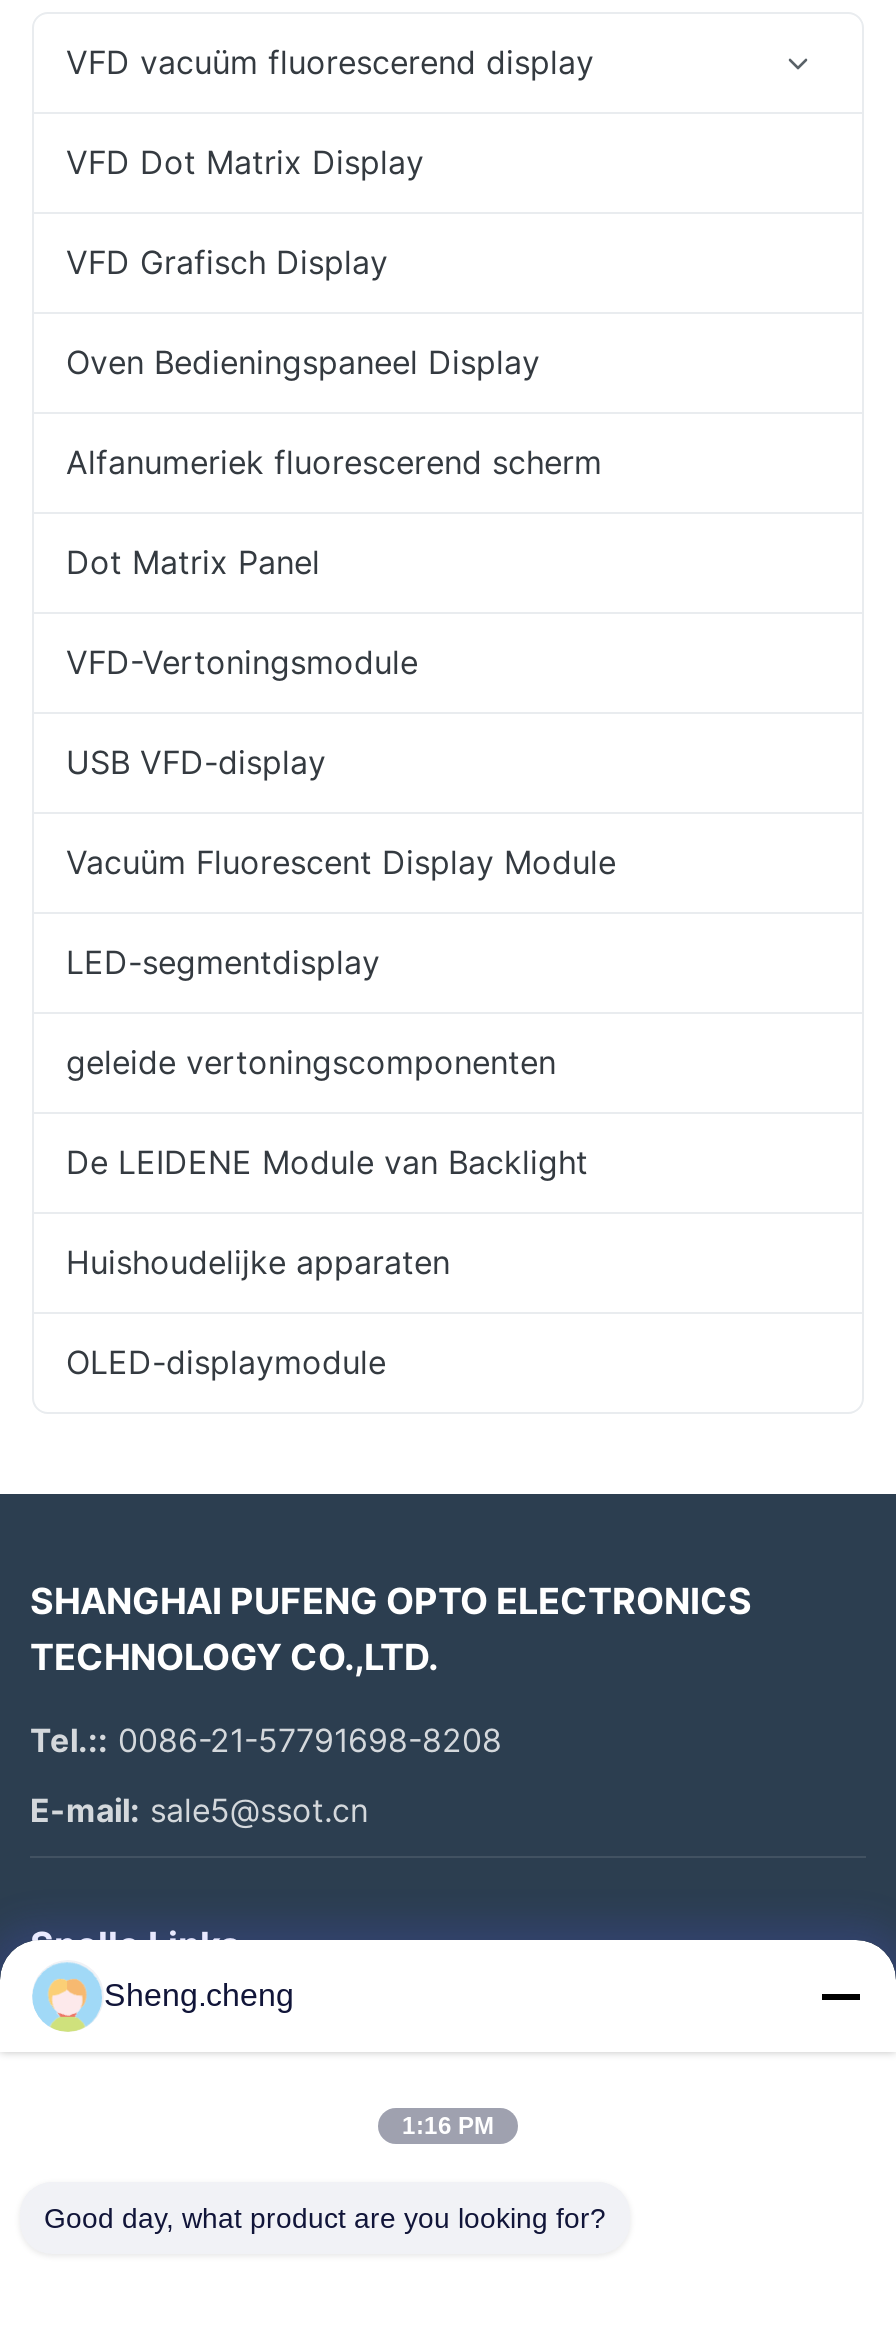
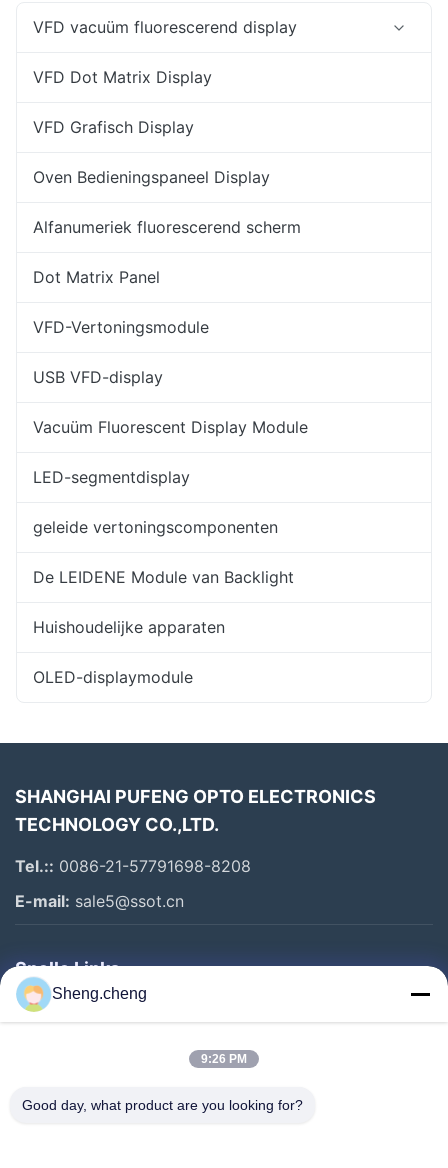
[402,2112,494,2140] 1:16 PM -> [201,1052,247,1066] 9:26 PM

